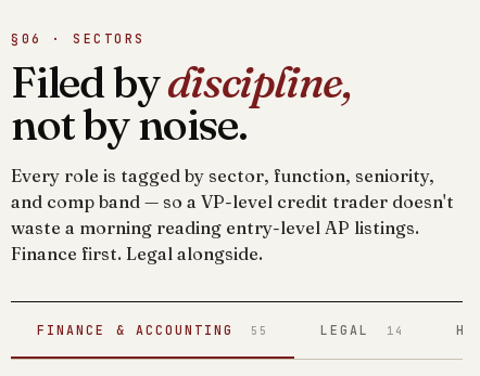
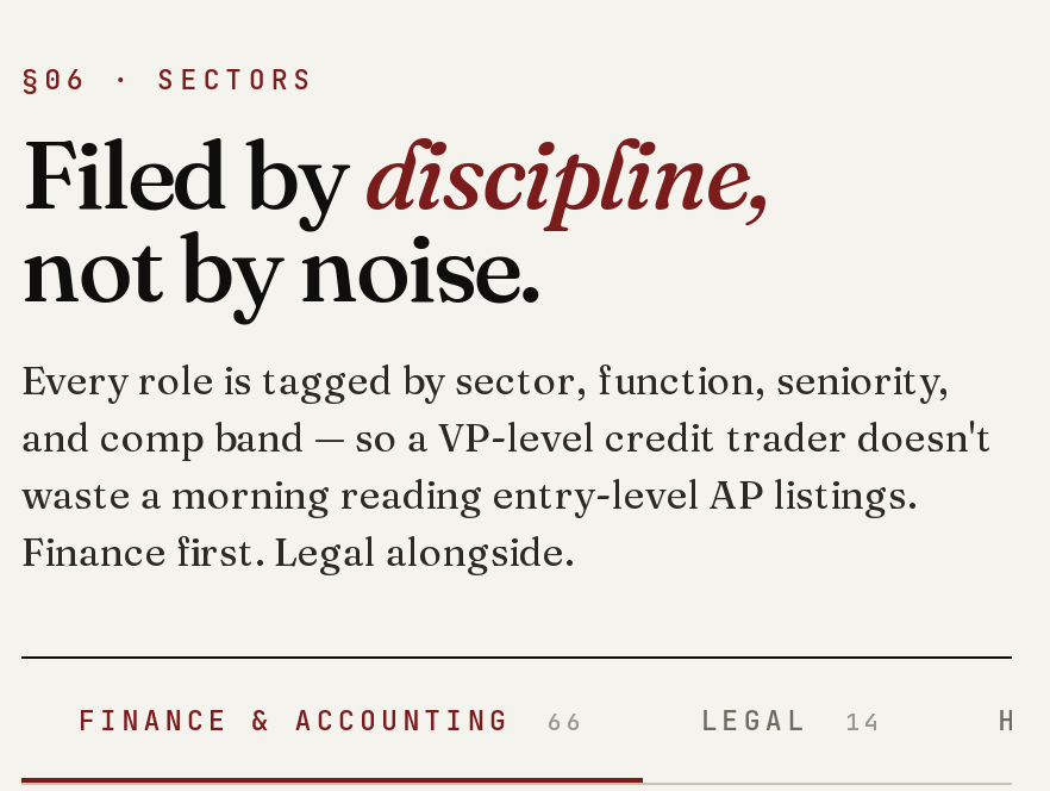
[37,321,268,338] FINANCE & ACCOUNTING 55 -> [79,700,586,736] FINANCE & ACCOUNTING 66

